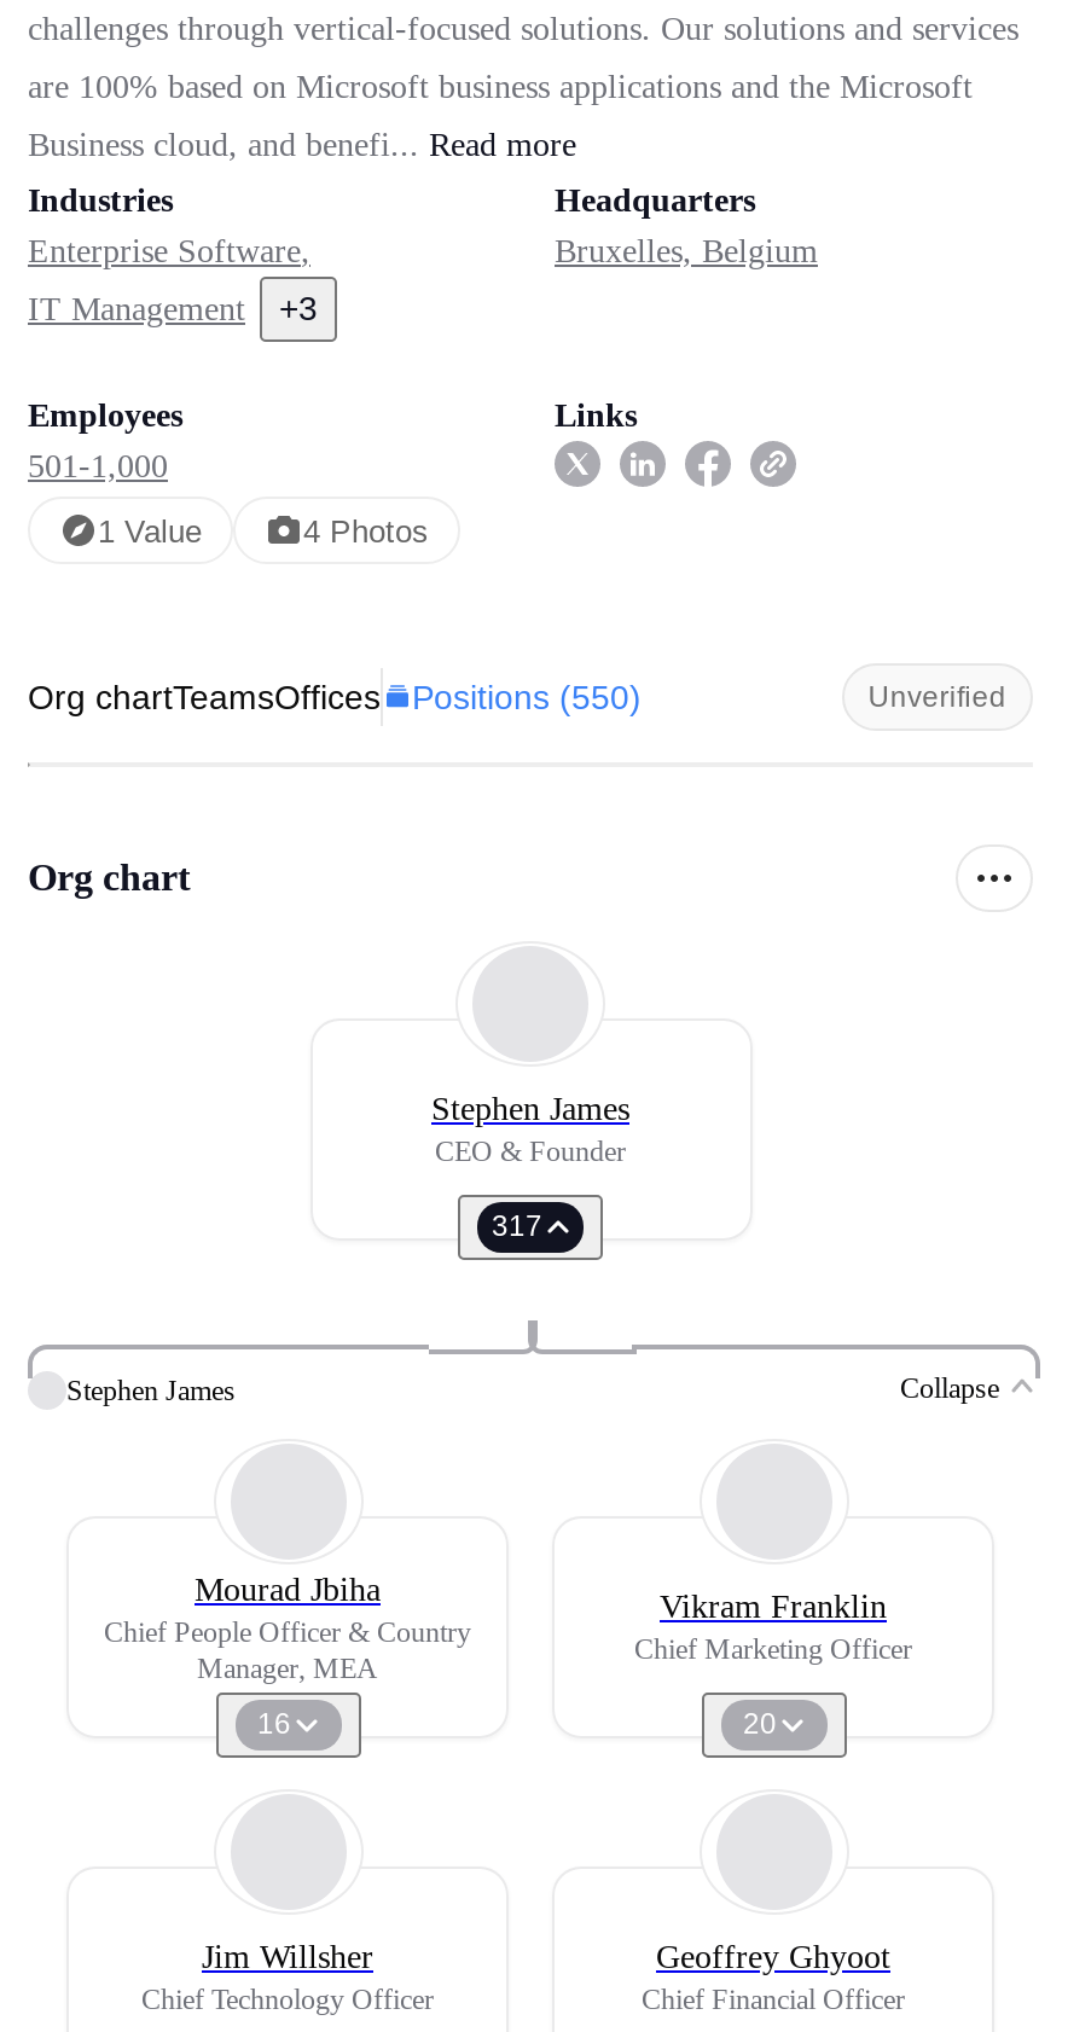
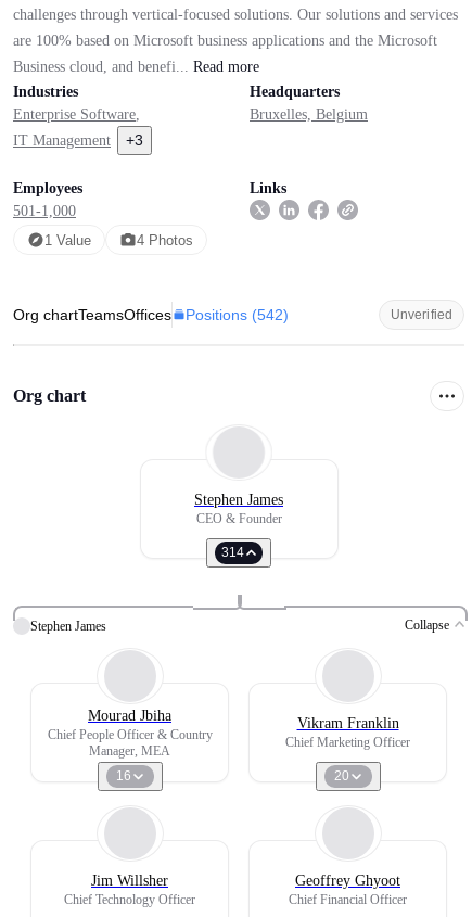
[28,677,642,716] Org chartTeamsOffices Positions (550) -> [13,306,289,323] Org chartTeamsOffices Positions (542)
[492,1209,542,1243] 317 -> [221,545,244,560] 314

